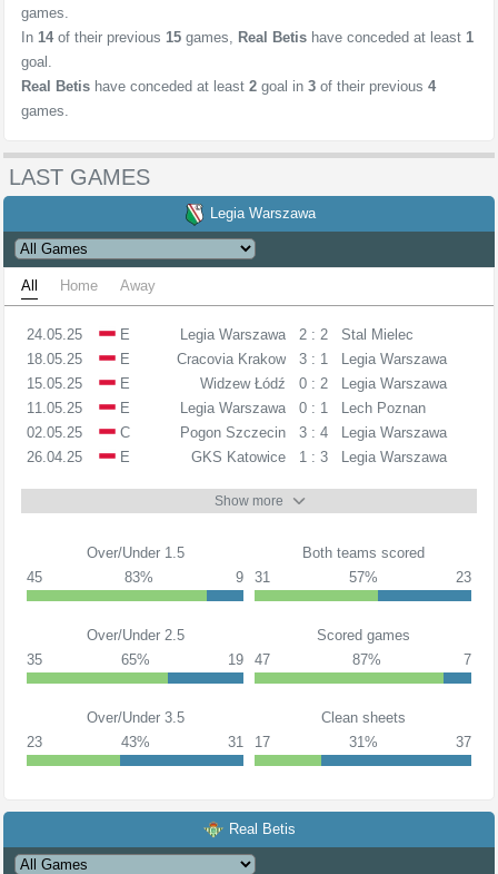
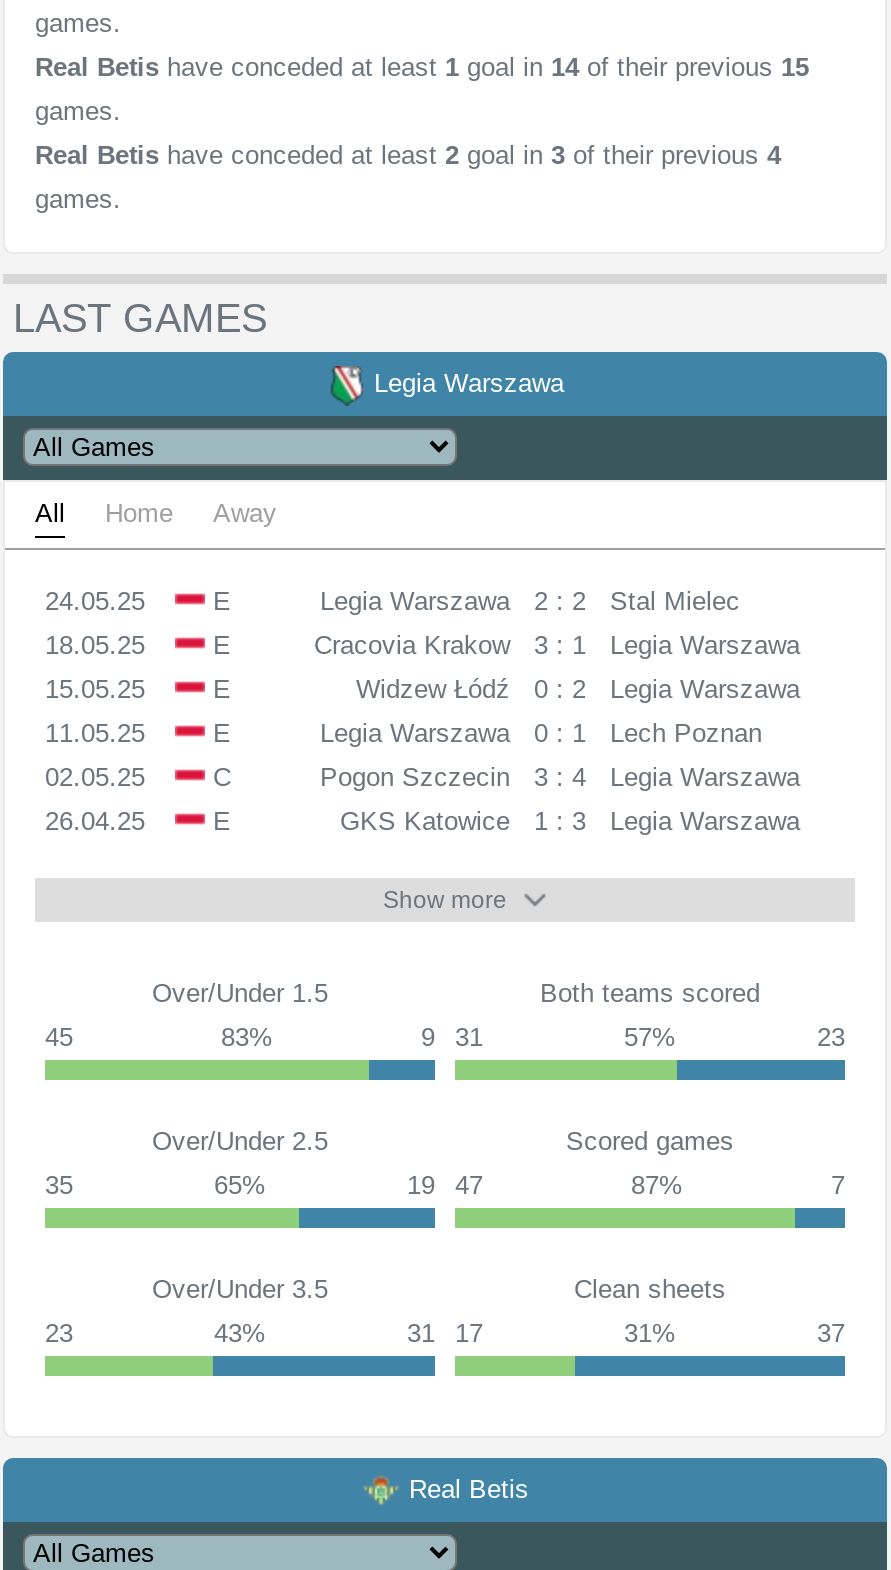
[21,29,474,46] In 14 of their previous 15 games, Real Betis have conceded at least 1 -> [35,52,809,82] Real Betis have conceded at least 1 goal in 14 of their previous 15
[21,53,52,70] goal. -> [35,96,121,126] games.

